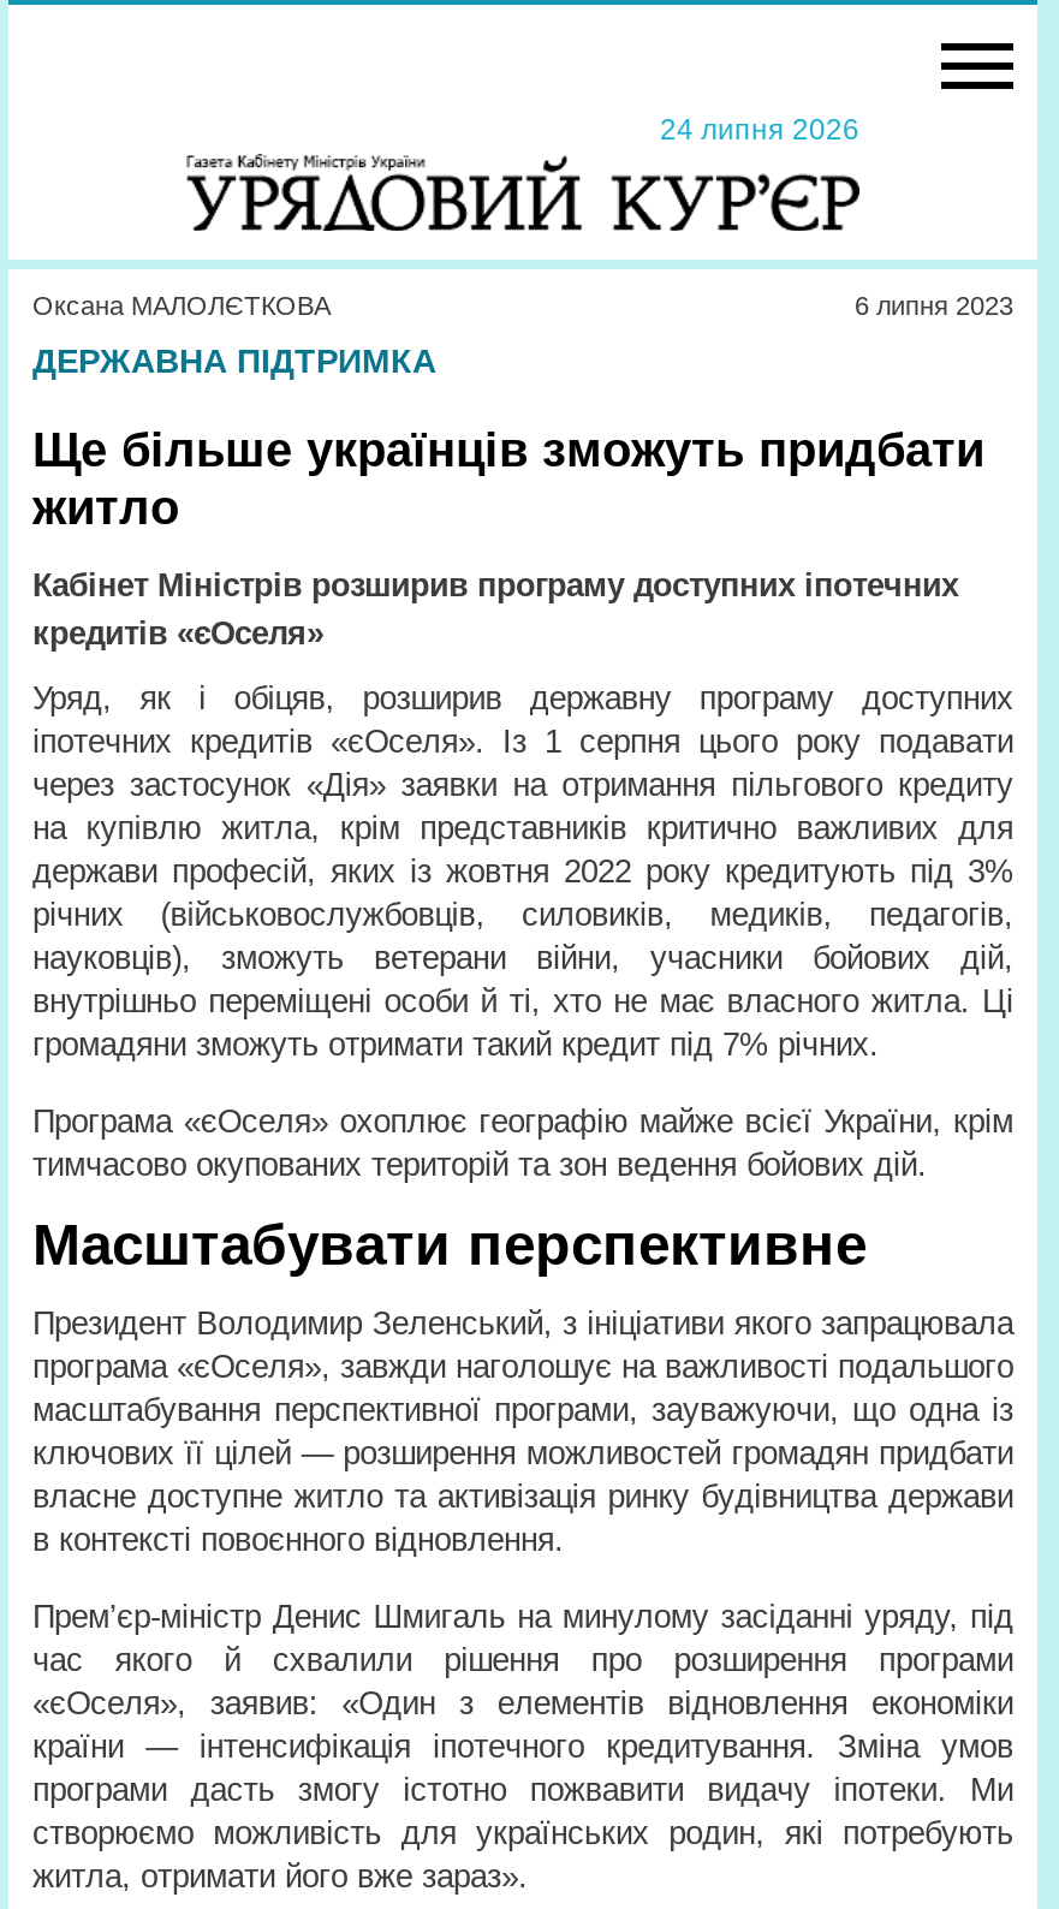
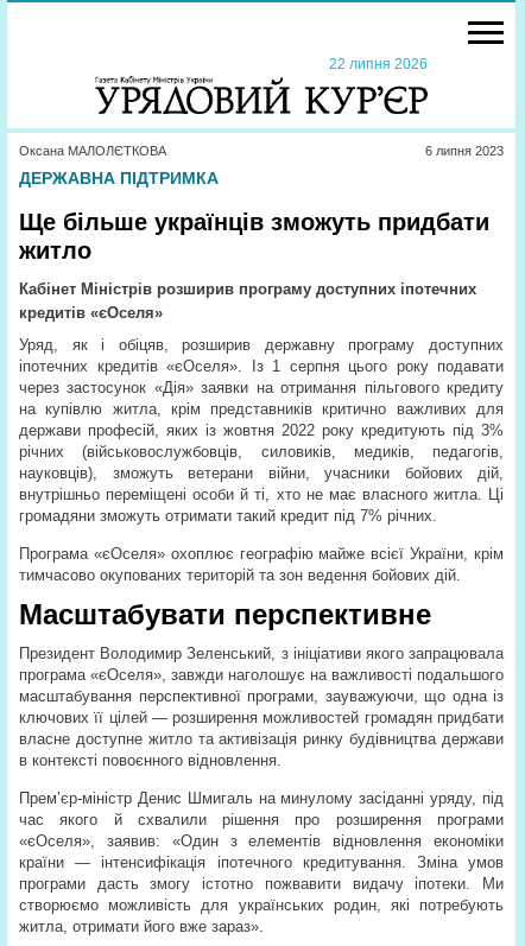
[645,113,859,147] 24 липня 2026 -> [322,56,428,72] 22 липня 2026

